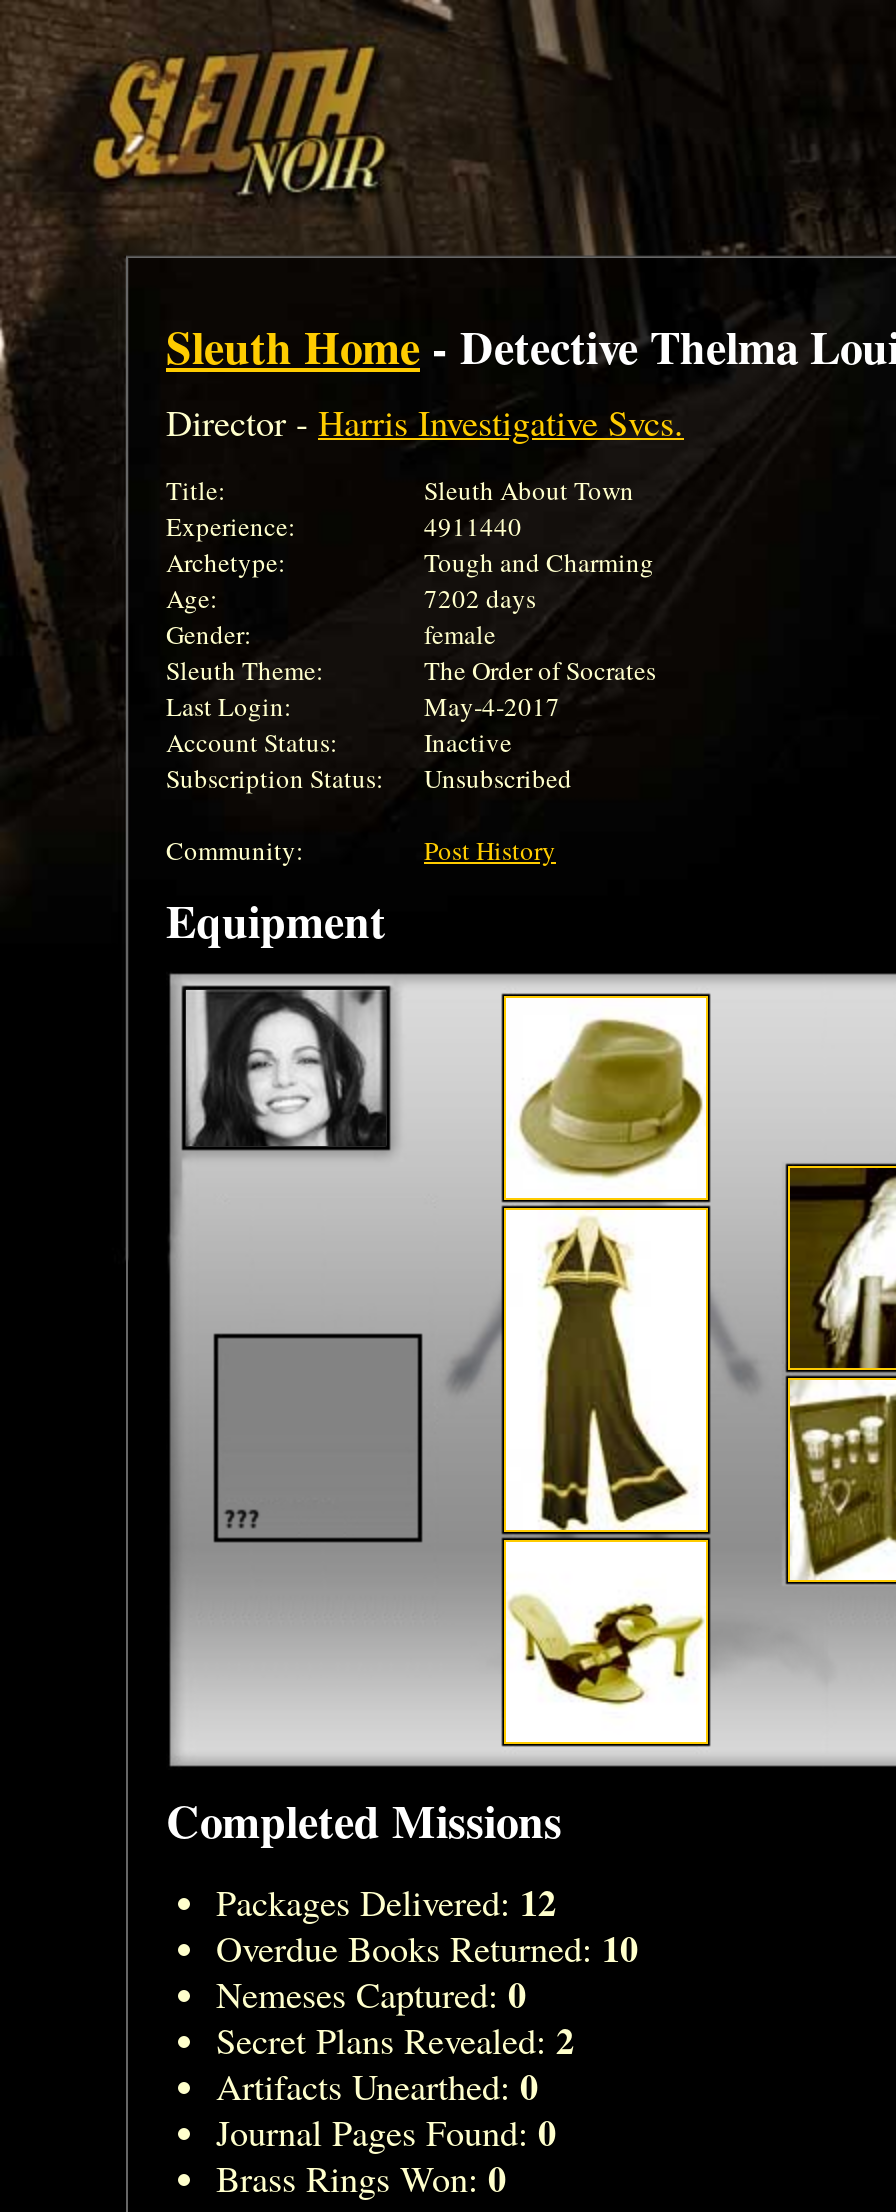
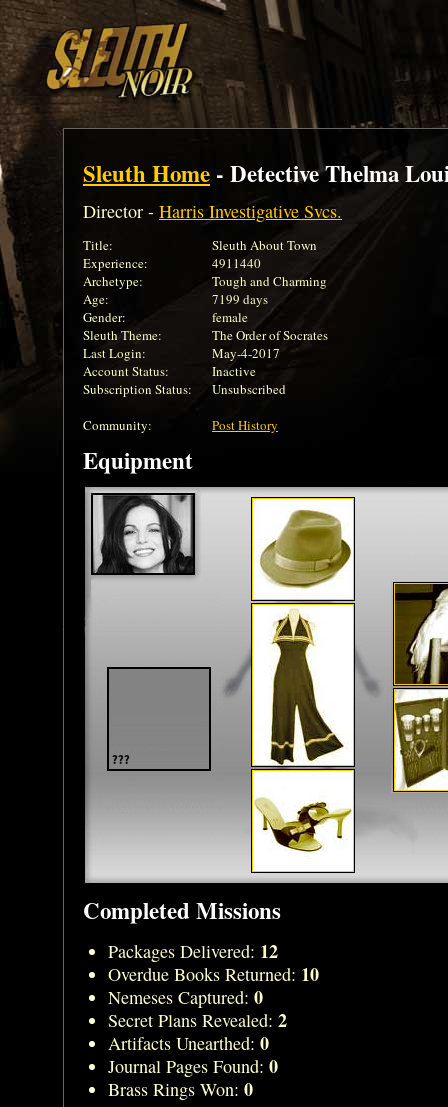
[424,581,536,617] 7202 days -> [212,290,268,308] 7199 days

